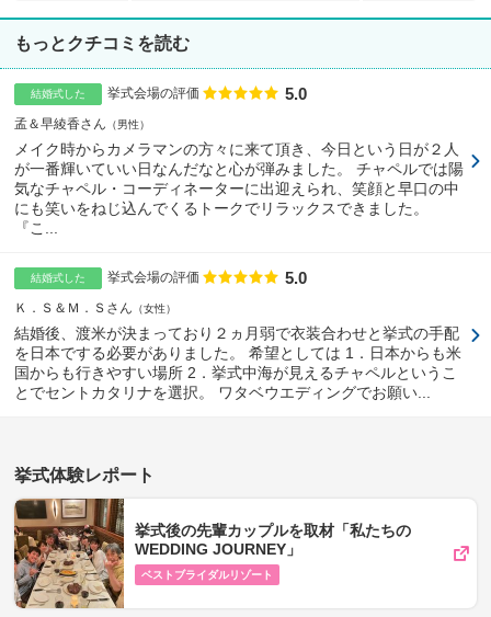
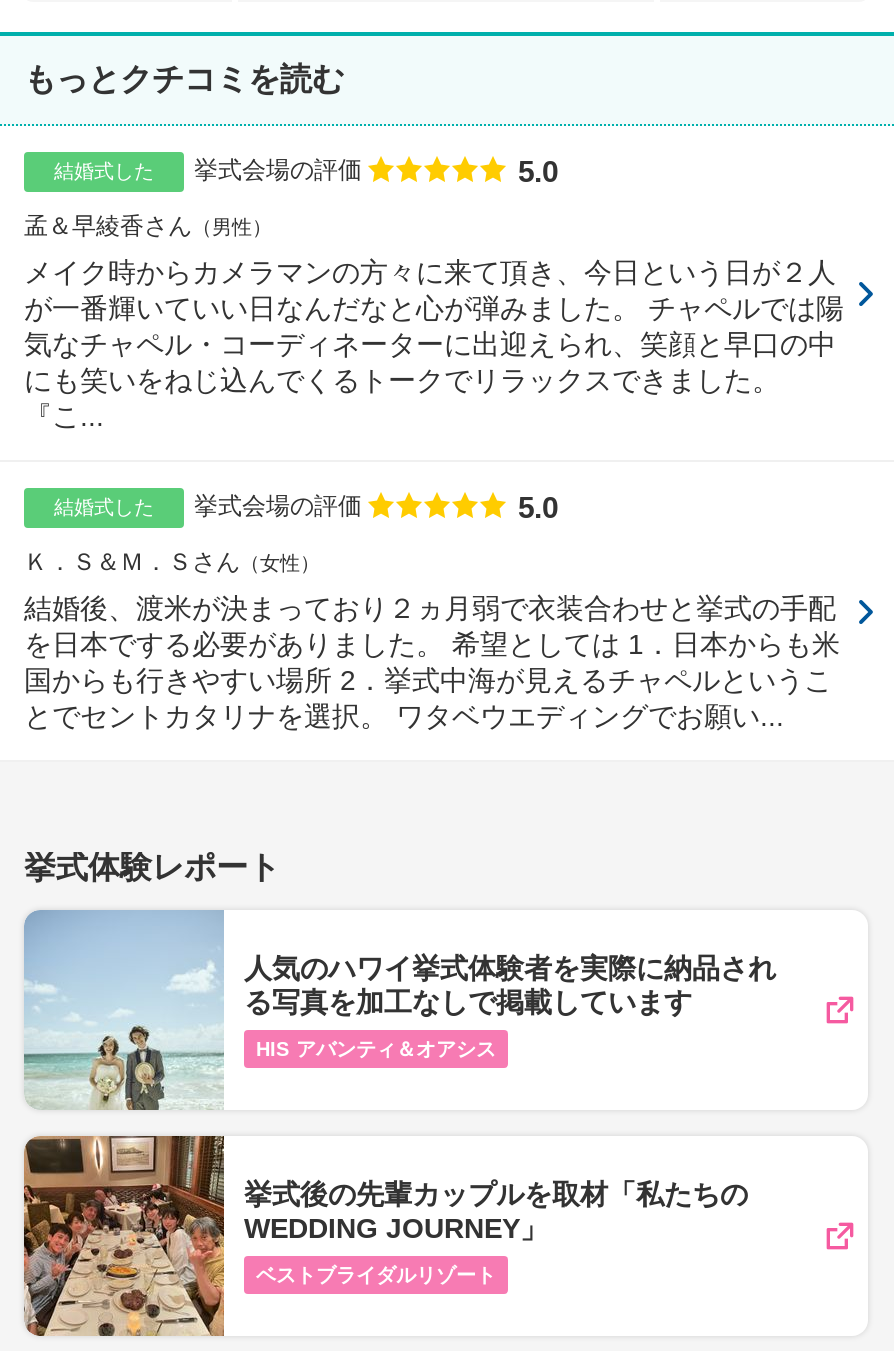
none -> [22,908,776,1112] [image] | 人気のハワイ挙式体験者を実際に納品され | る写真を加工なしで掲載しています | HIS アバンティ＆オアシス

